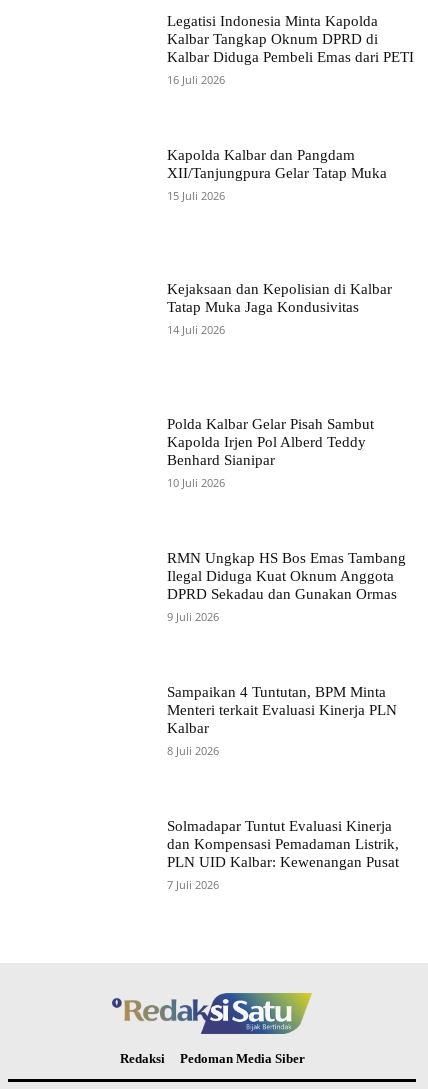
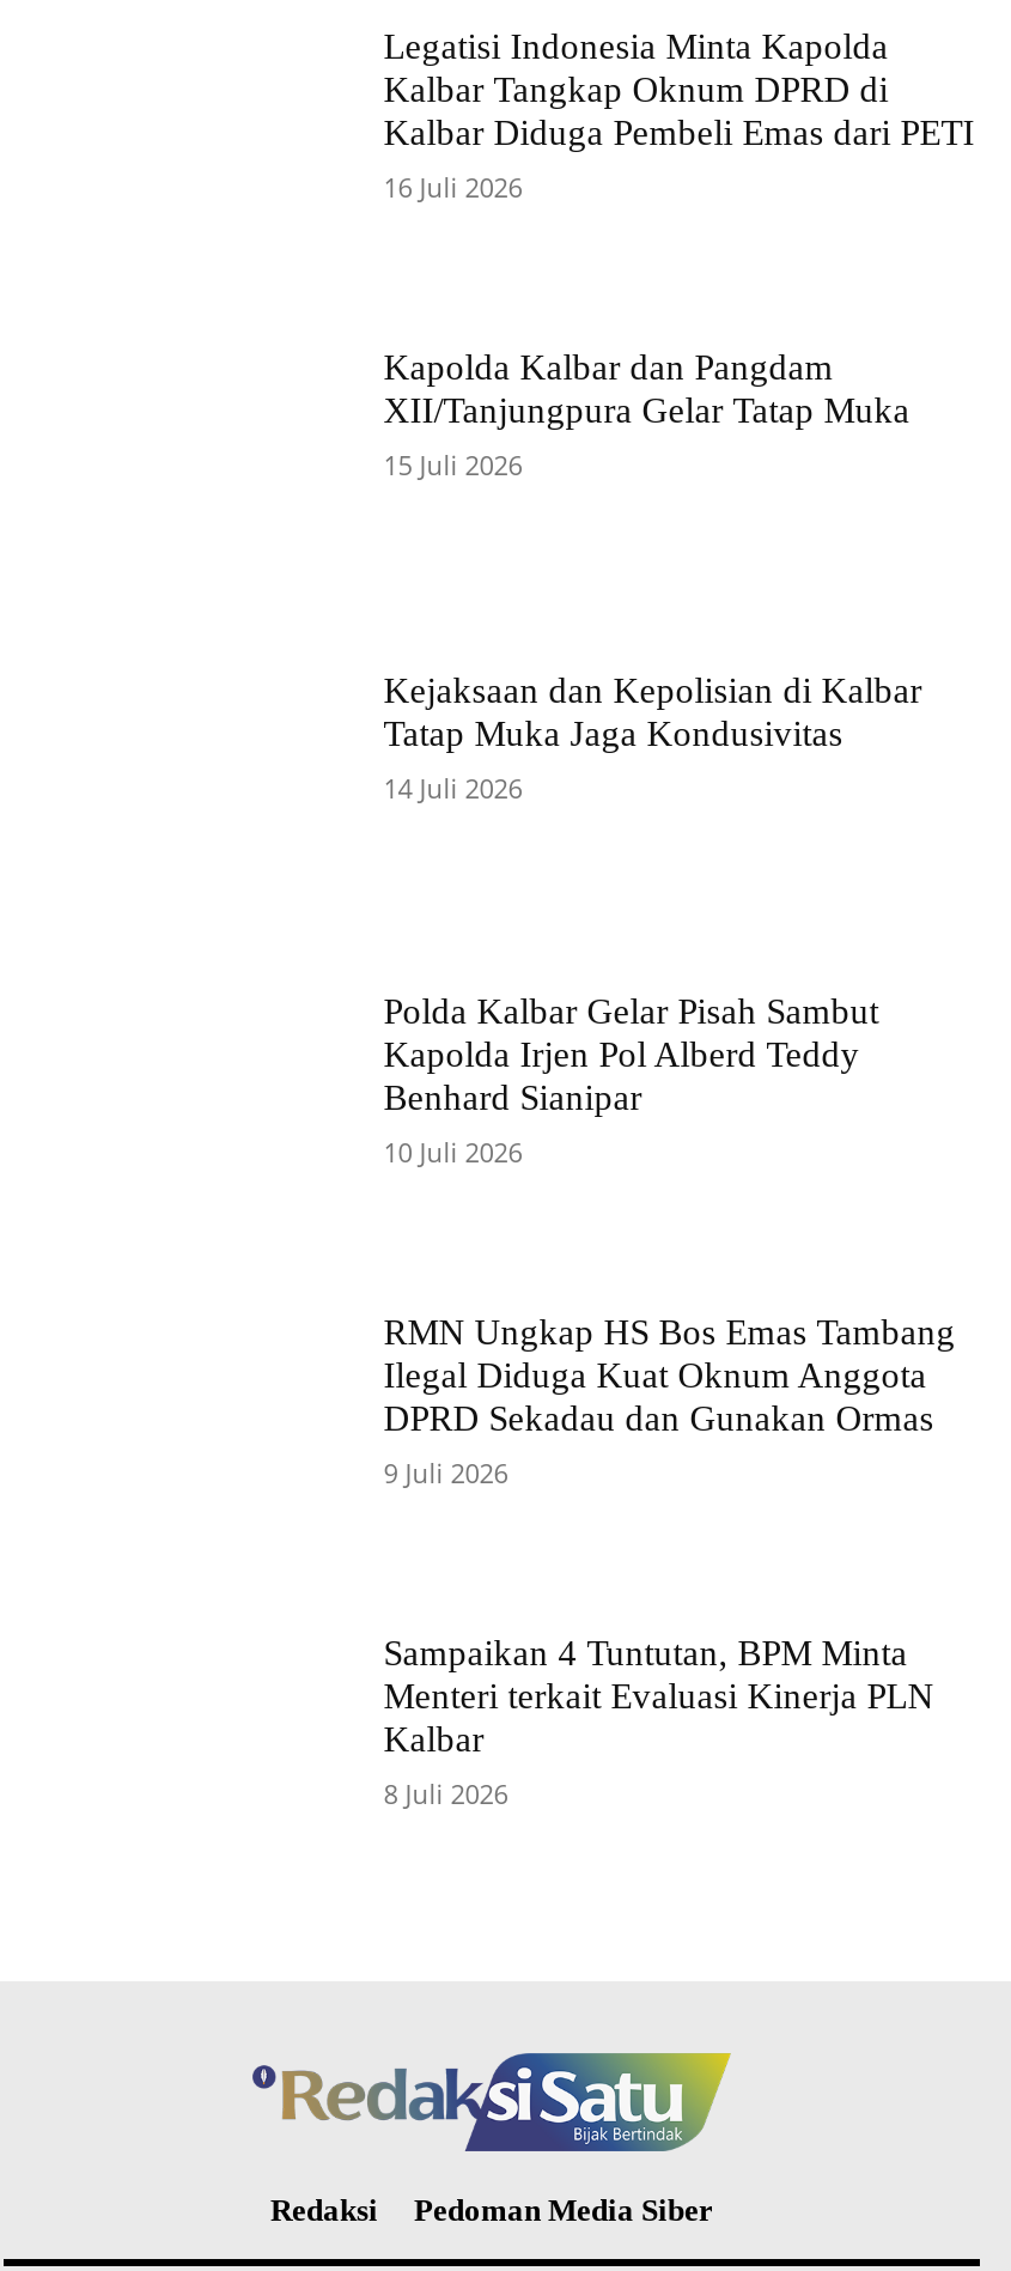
[167,818,399,892] Solmadapar Tuntut Evaluasi Kinerja | dan Kompensasi Pemadaman Listrik, | PLN UID Kalbar: Kewenangan Pusat | 7 Juli 2026 -> none

